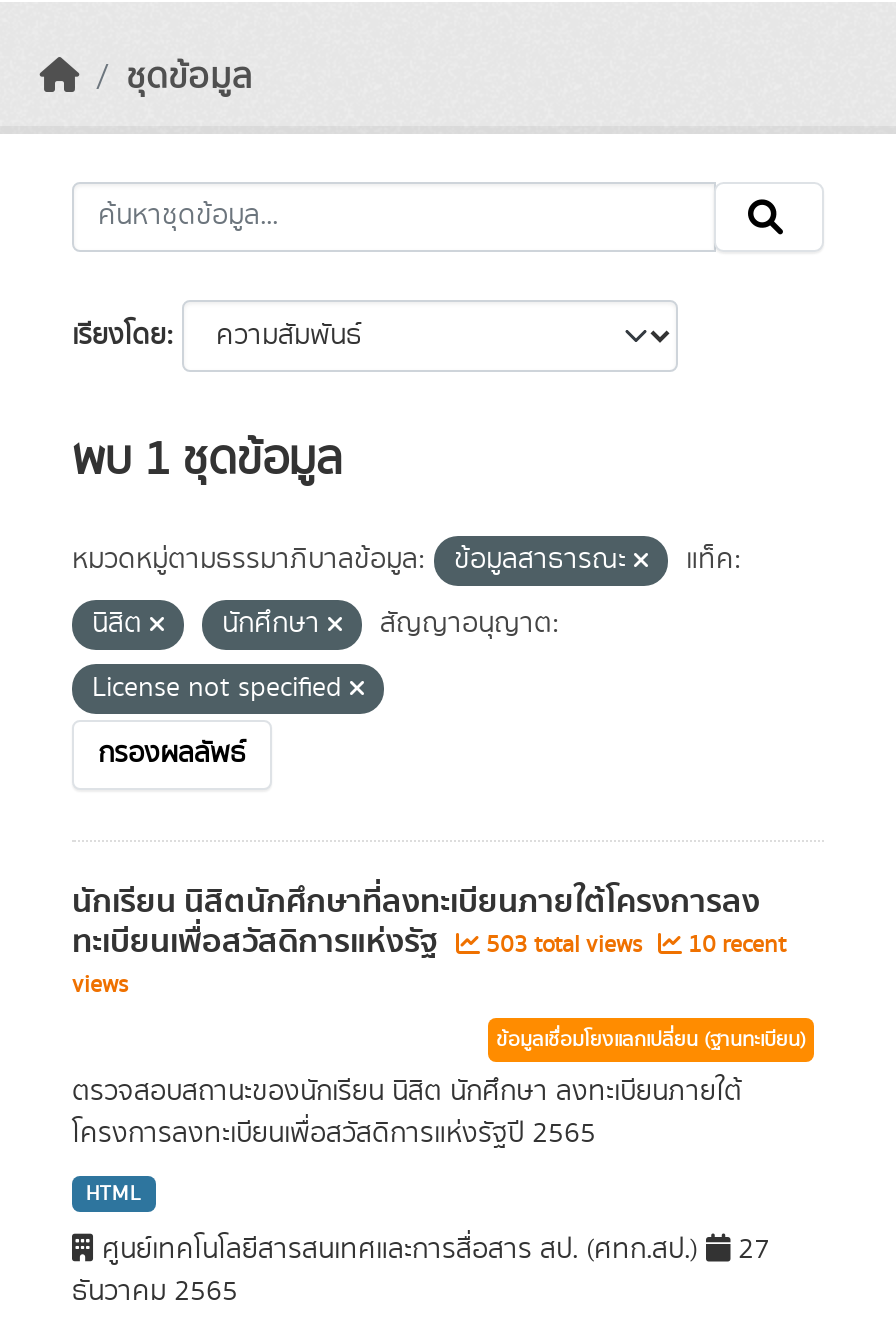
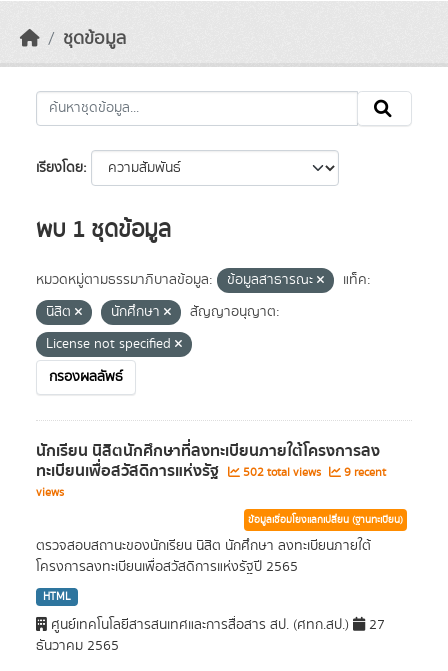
[480,928,648,962] 503 total views -> [240,464,324,481] 502 total views
[682,928,786,962] 10 recent -> [341,464,386,481] 9 recent

